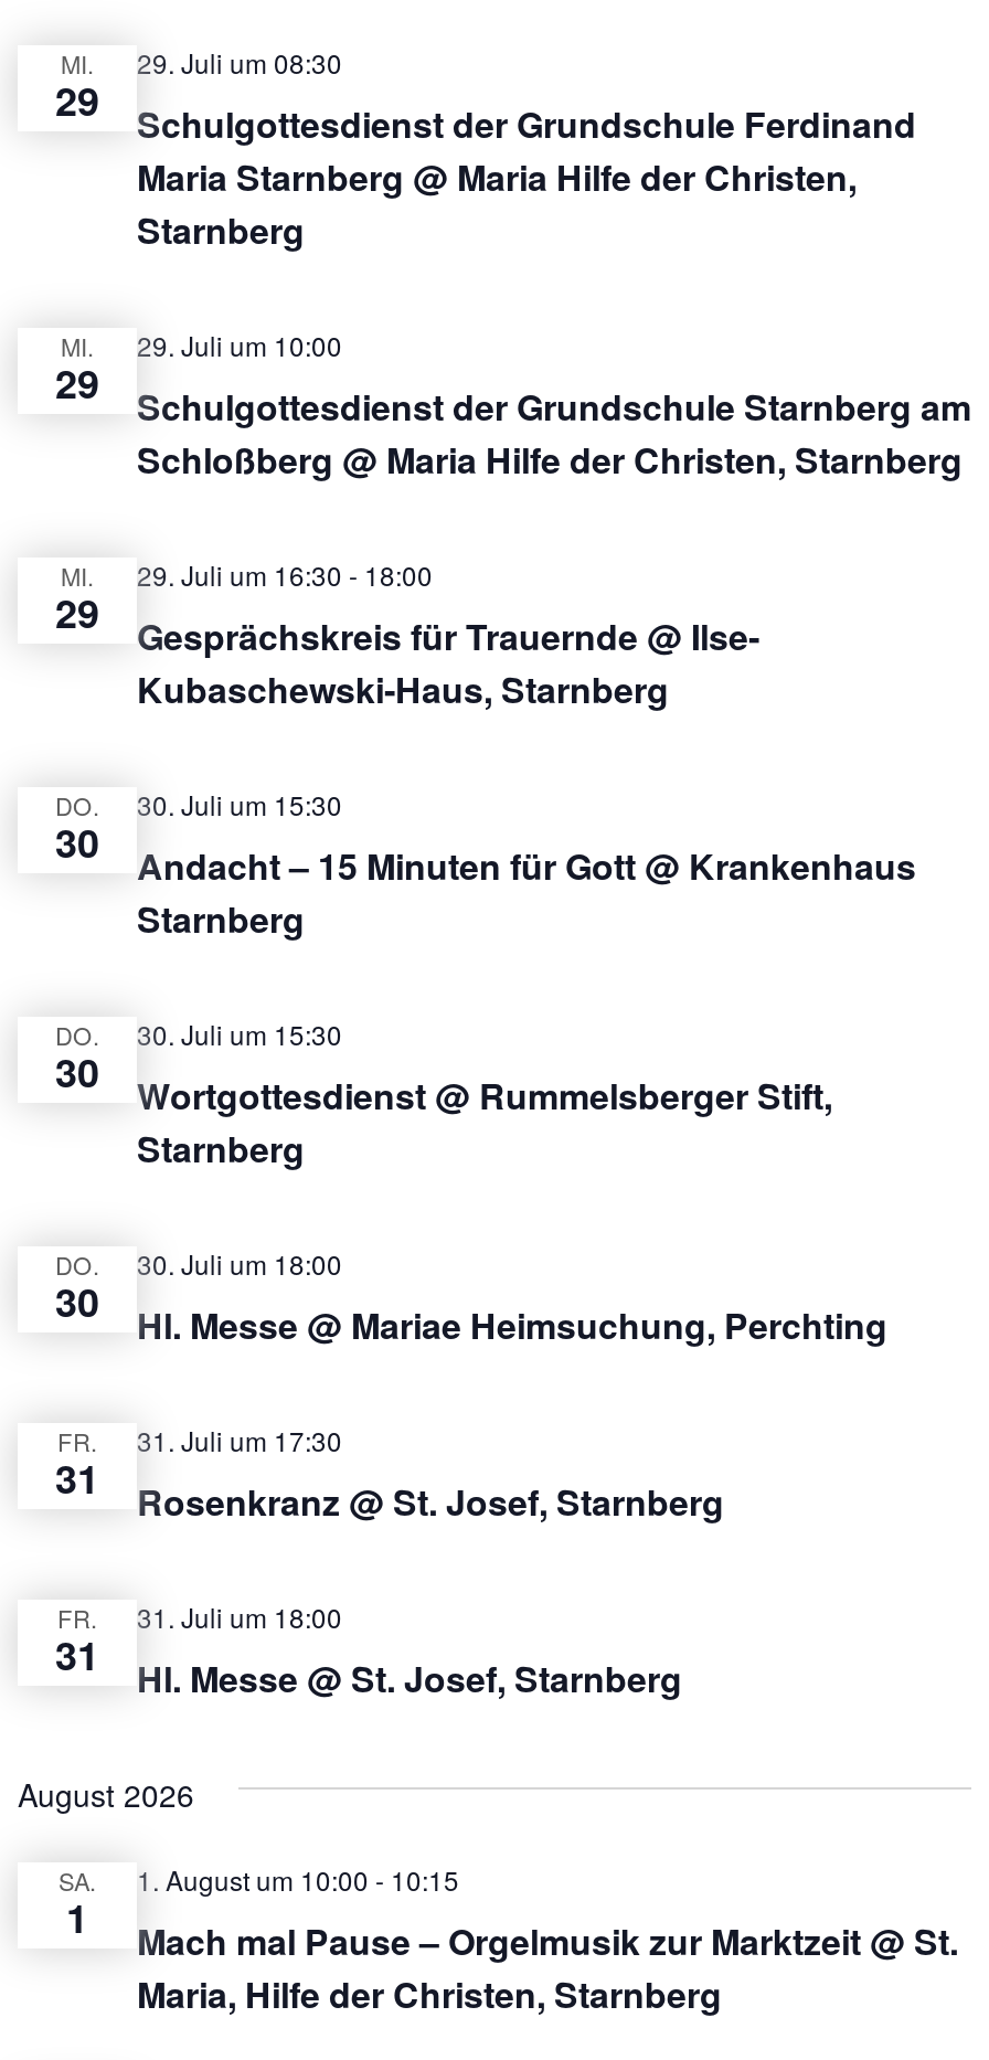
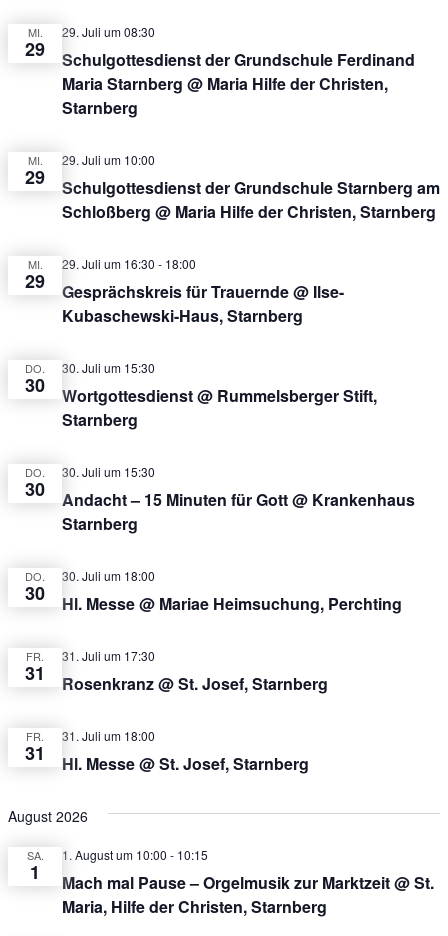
moved [137,840,916,891] -> [62,488,415,511]: Andacht – 15 Minuten für Gott @ Krankenhaus
moved [137,1070,832,1121] -> [62,384,377,407]: Wortgottesdienst @ Rummelsberger Stift,

